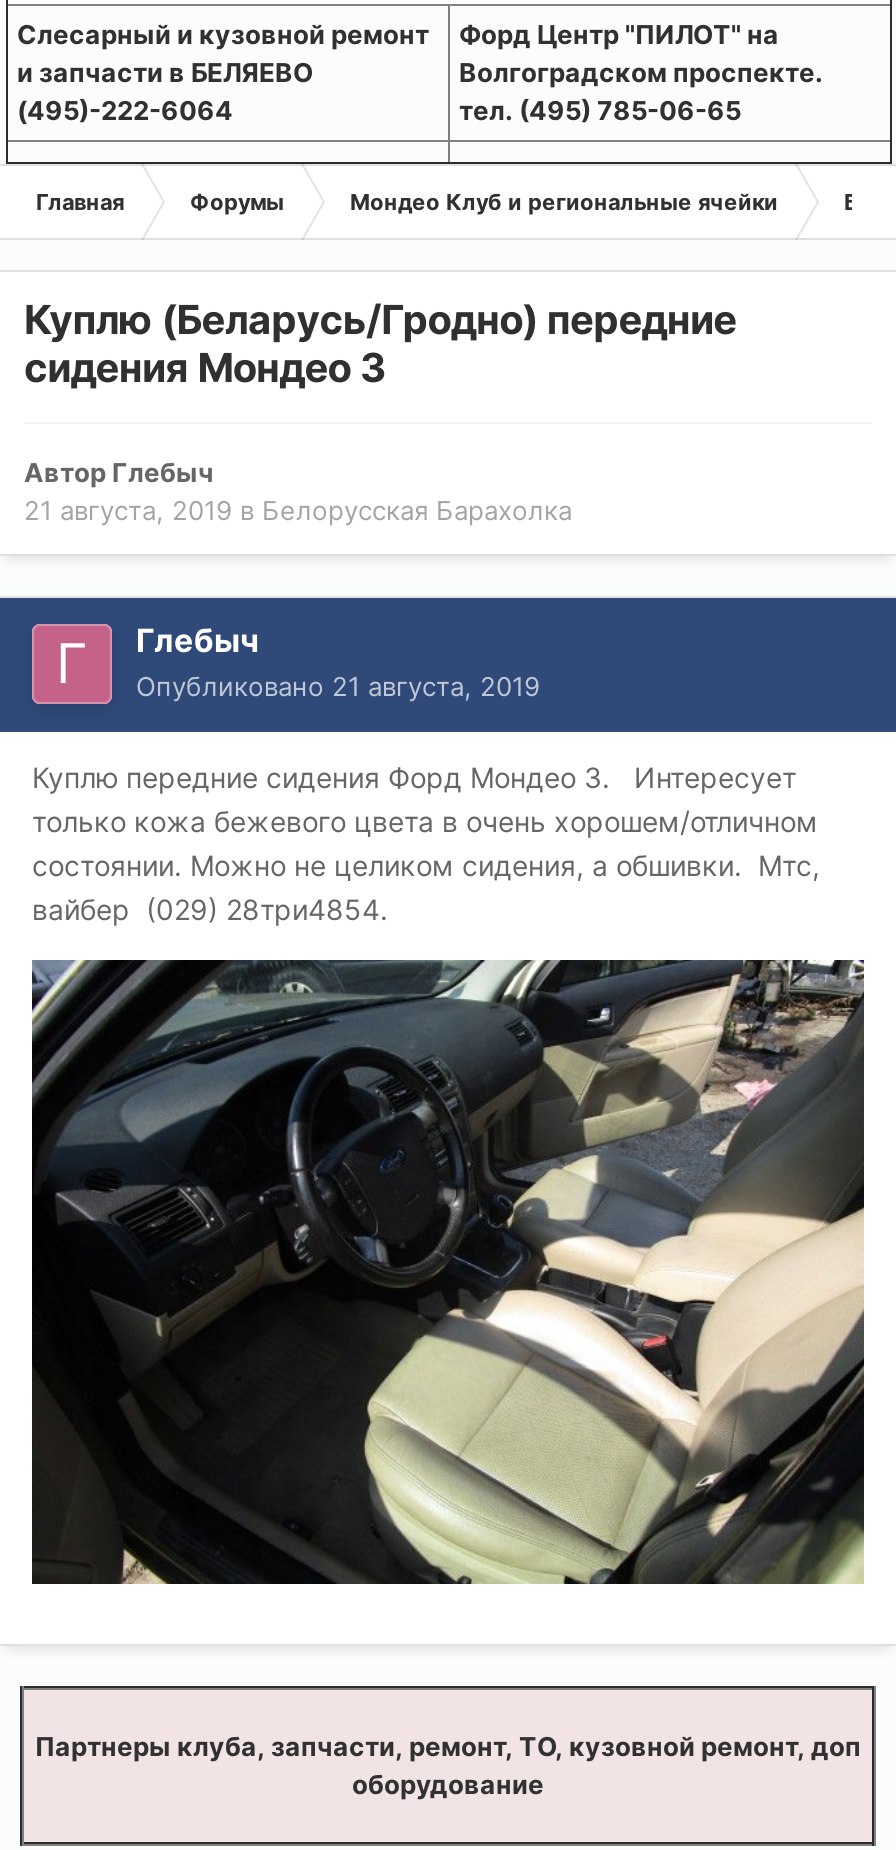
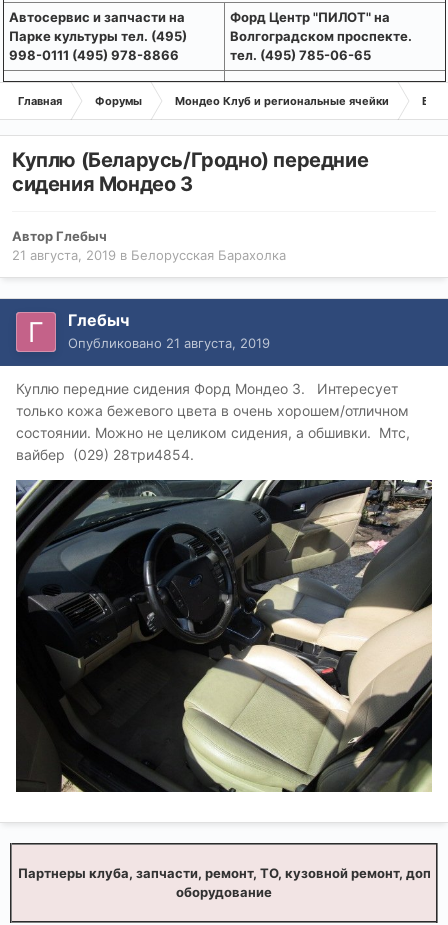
[17,18,429,126] Слесарный и кузовной ремонт | и запчасти в БЕЛЯЕВО | (495)-222-6064 -> [8,9,186,63] Aвтосервис и запчасти на | Парке культуры тел. (495) | 998-0111 (495) 978-8866

